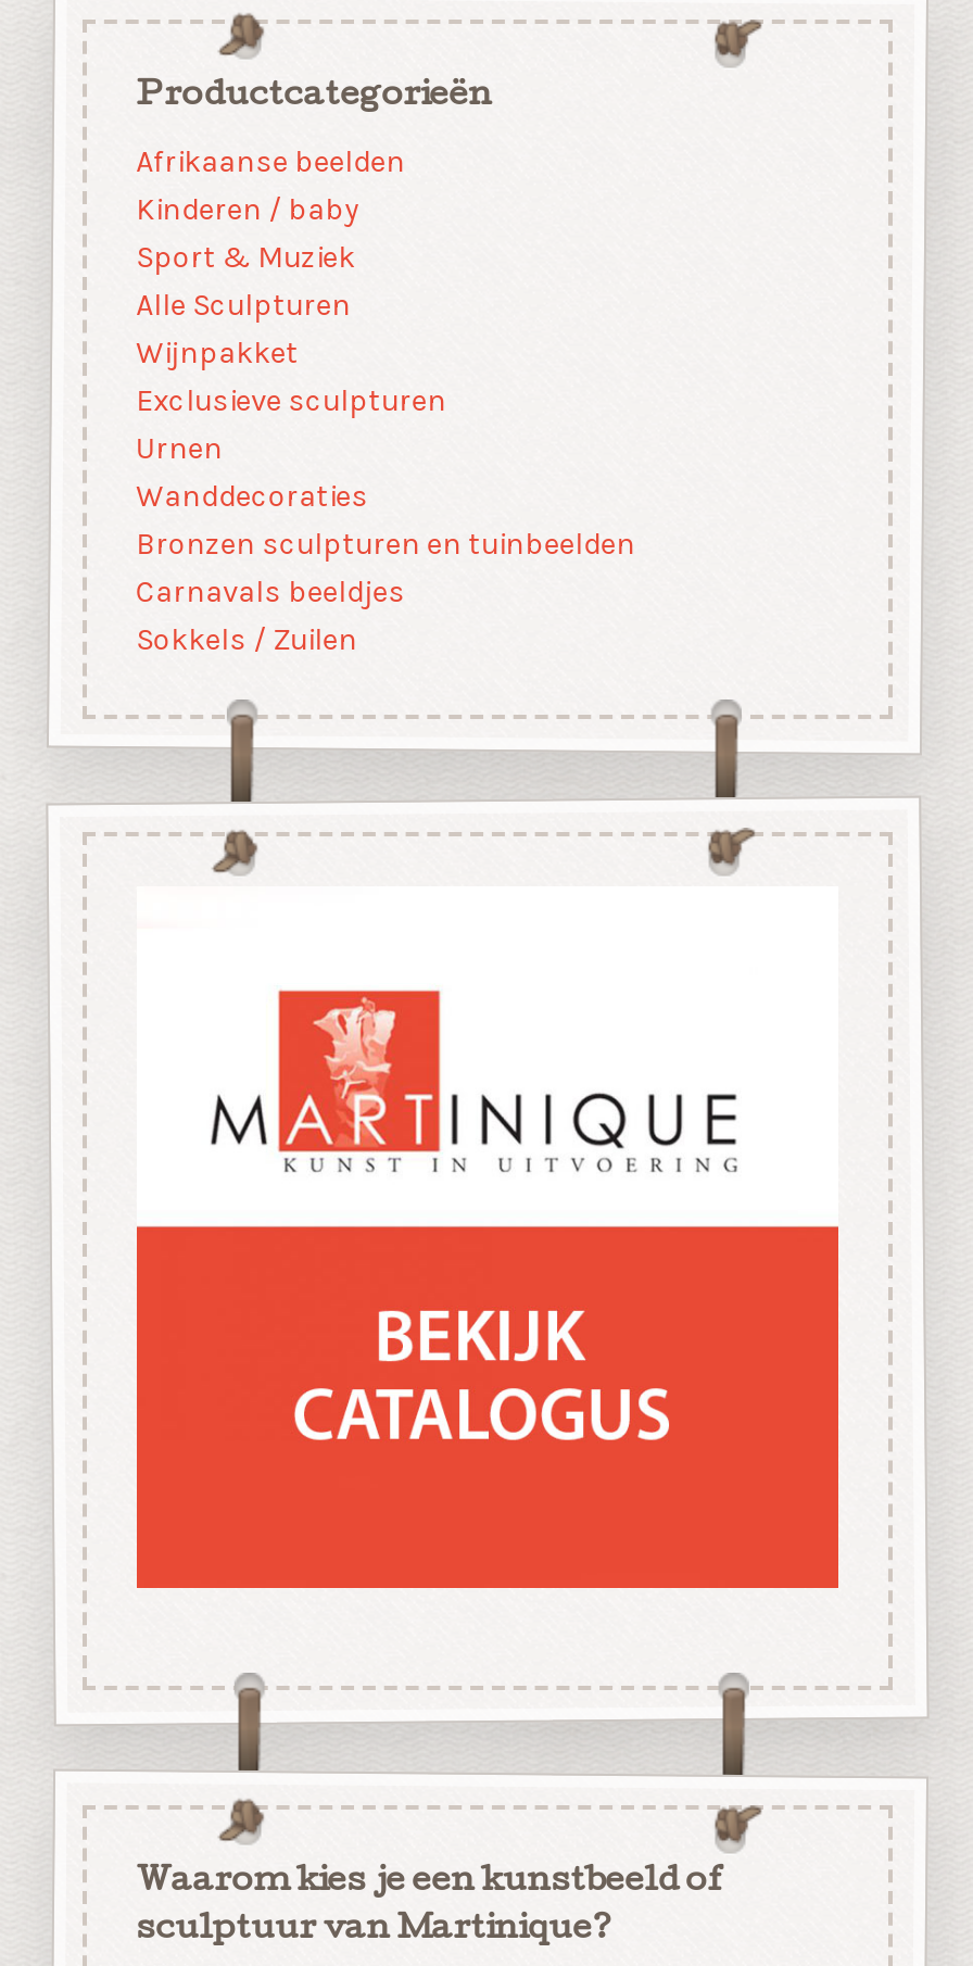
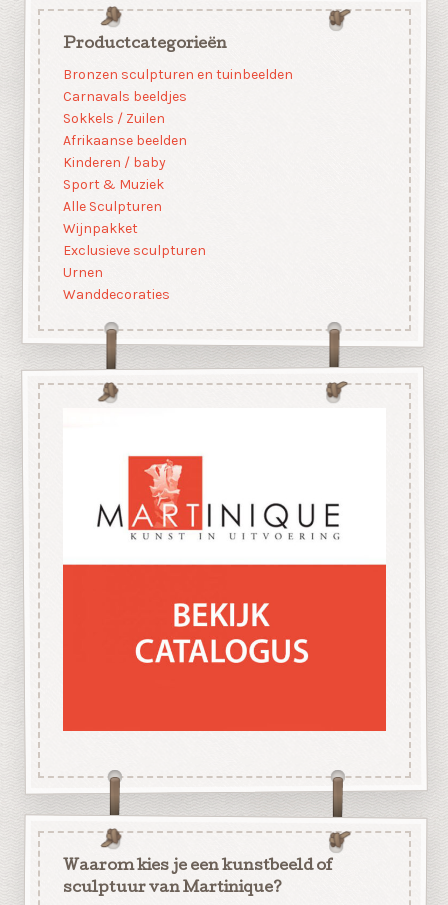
moved [135,144,446,515] -> [62,132,205,303]: Afrikaanse beelden | Kinderen / baby | Sport & Muziek | Alle Sculpturen | Wijnpakket | Exclusieve sculpturen | Urnen | Wanddecoraties
moved [135,526,635,658] -> [62,66,292,127]: Bronzen sculpturen en tuinbeelden | Carnavals beeldjes | Sokkels / Zuilen

